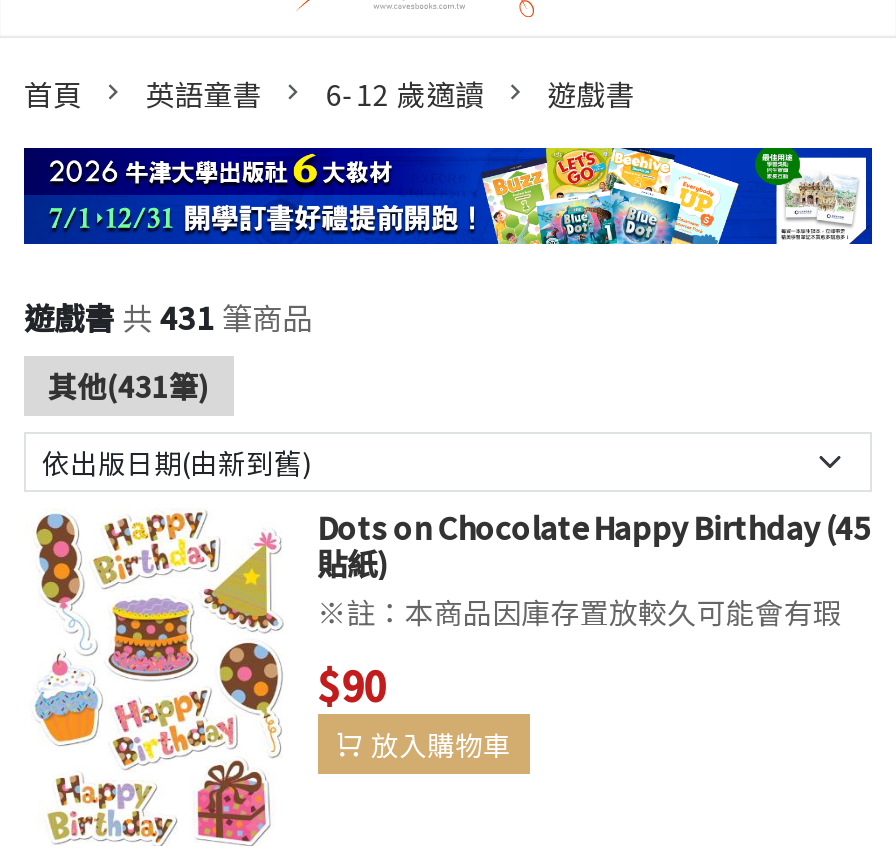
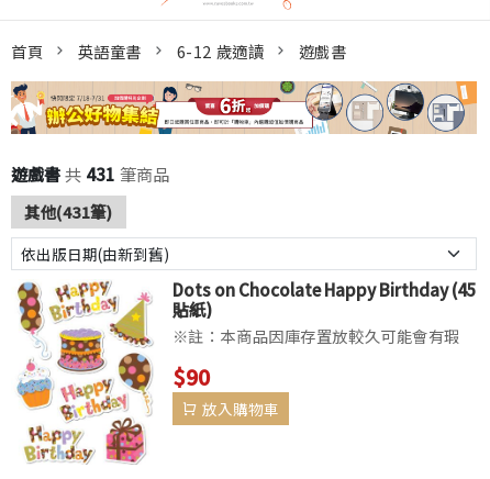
[22,146,874,246] [image] -> [10,80,478,135] [image]

